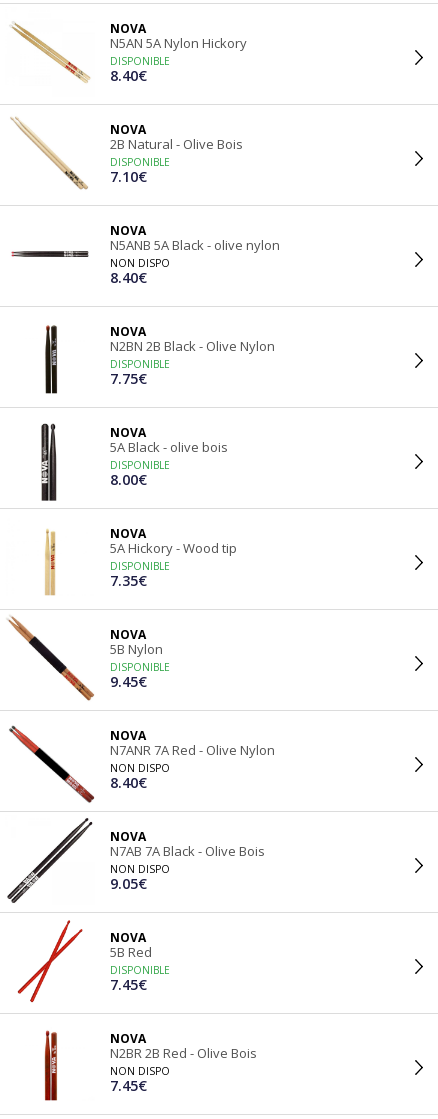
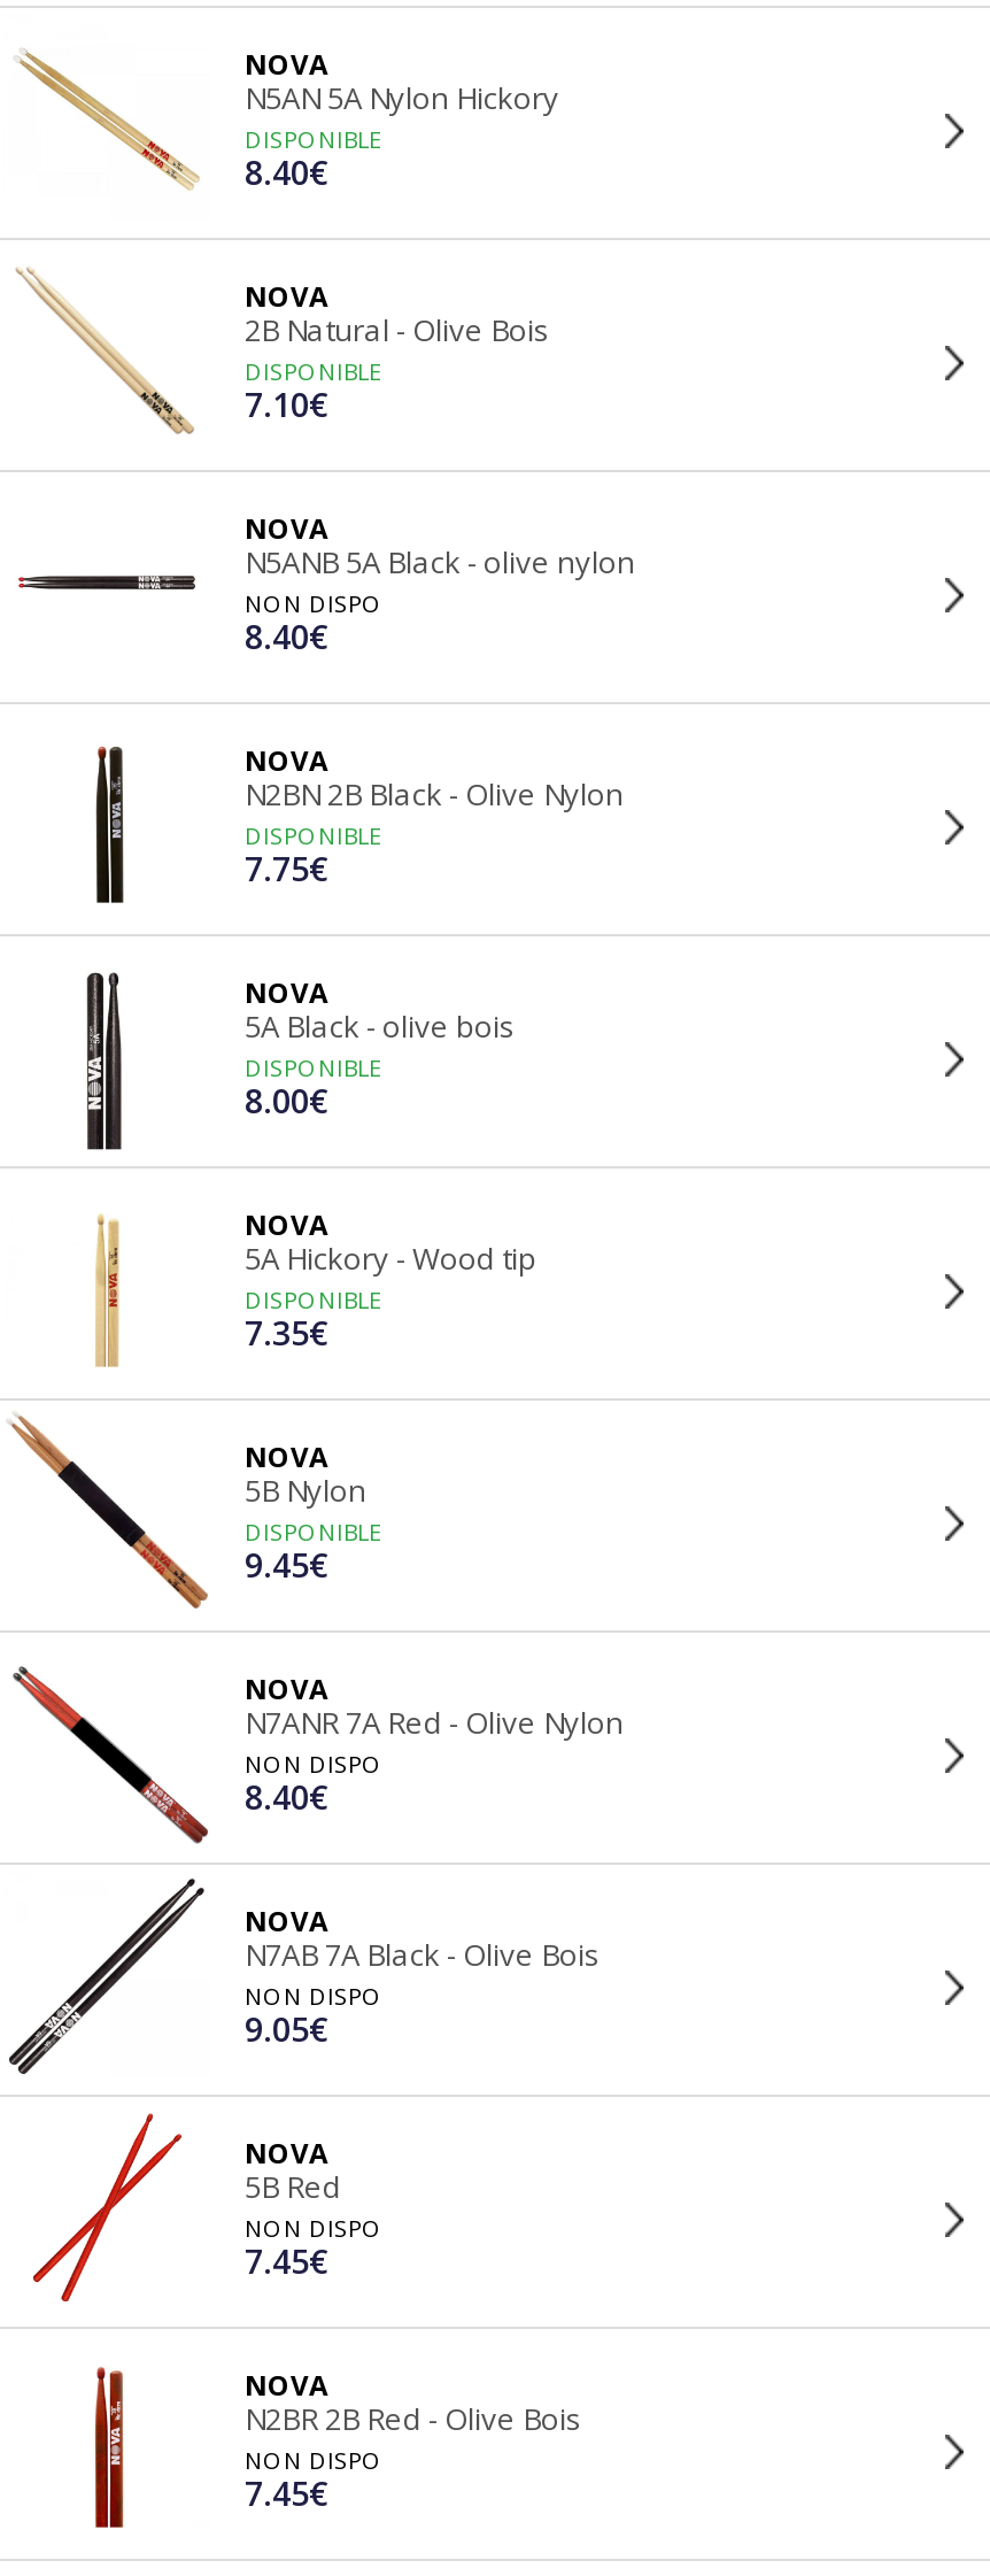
[110,963,170,977] DISPONIBLE -> [245,2212,382,2244] NON DISPO

